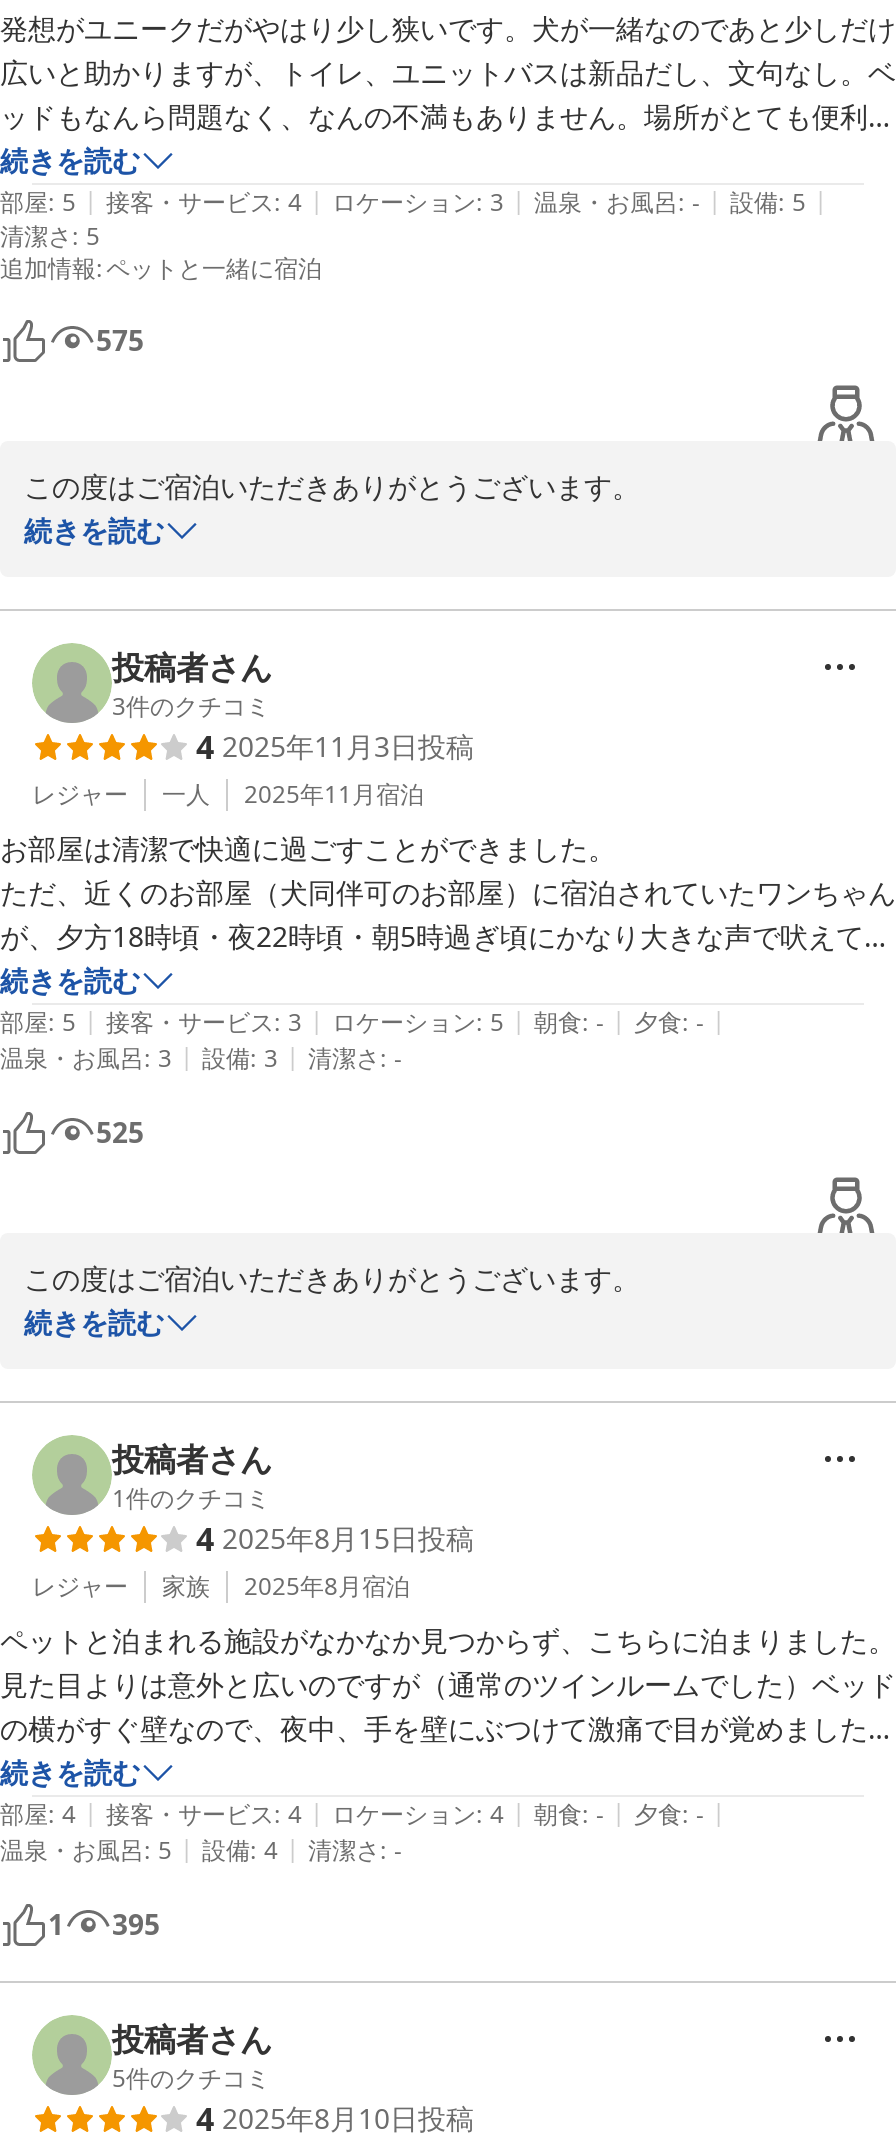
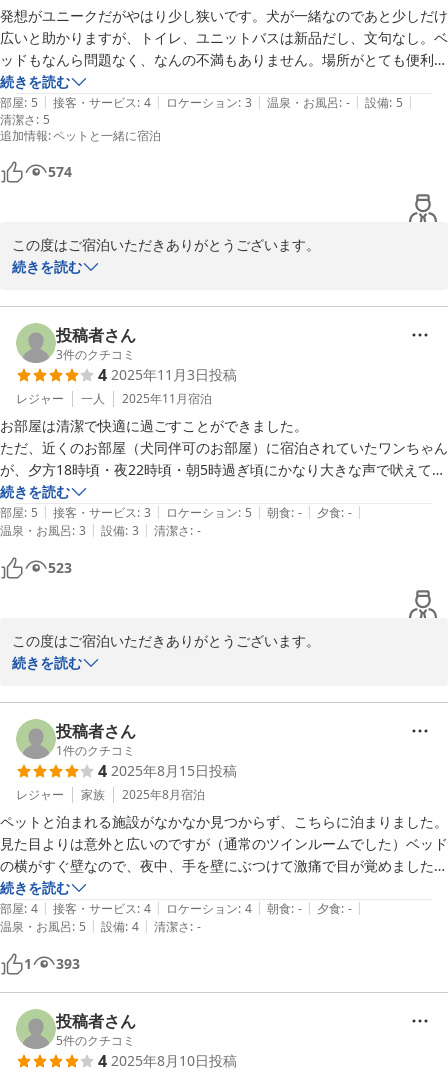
[96,321,144,359] 575 -> [48,162,72,181] 574
[96,1113,144,1151] 525 -> [48,558,72,577] 523
[48,1905,160,1943] 1 395 -> [24,954,80,973] 1 393

